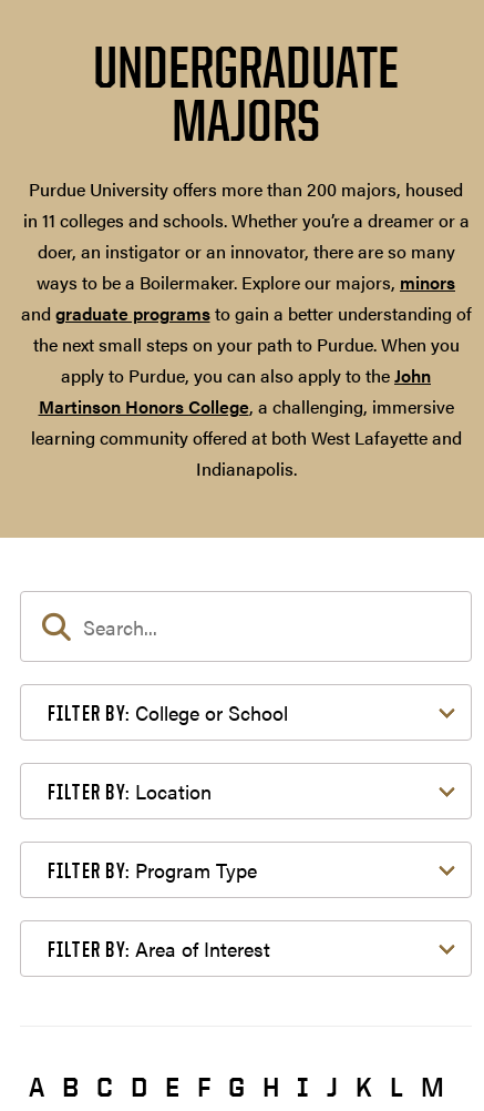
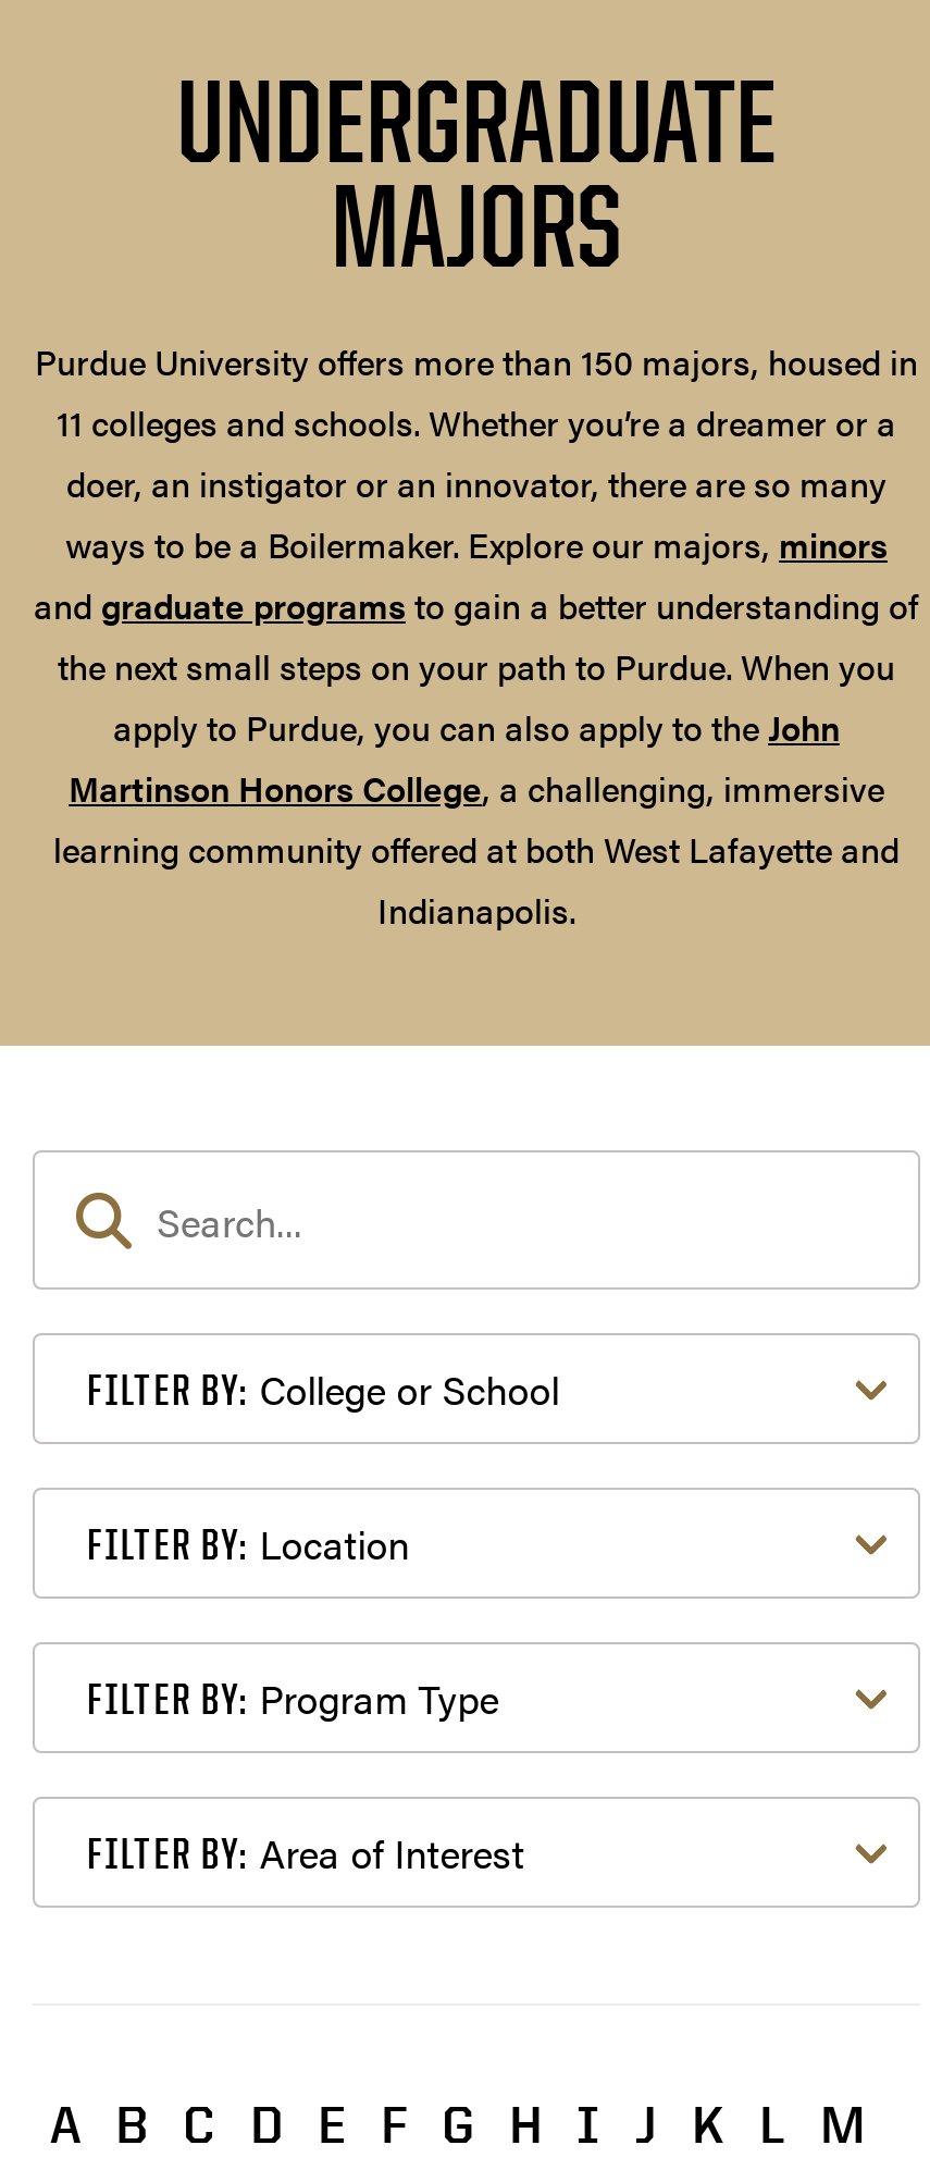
[23,177,469,233] Purdue University offers more than 200 majors, housed | in 11 colleges and schools. Whether you’re a dreamer or a -> [35,337,918,448] Purdue University offers more than 150 majors, housed in | 11 colleges and schools. Whether you’re a dreamer or a

